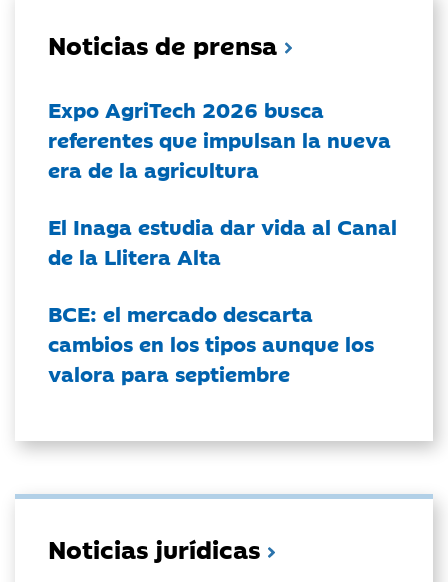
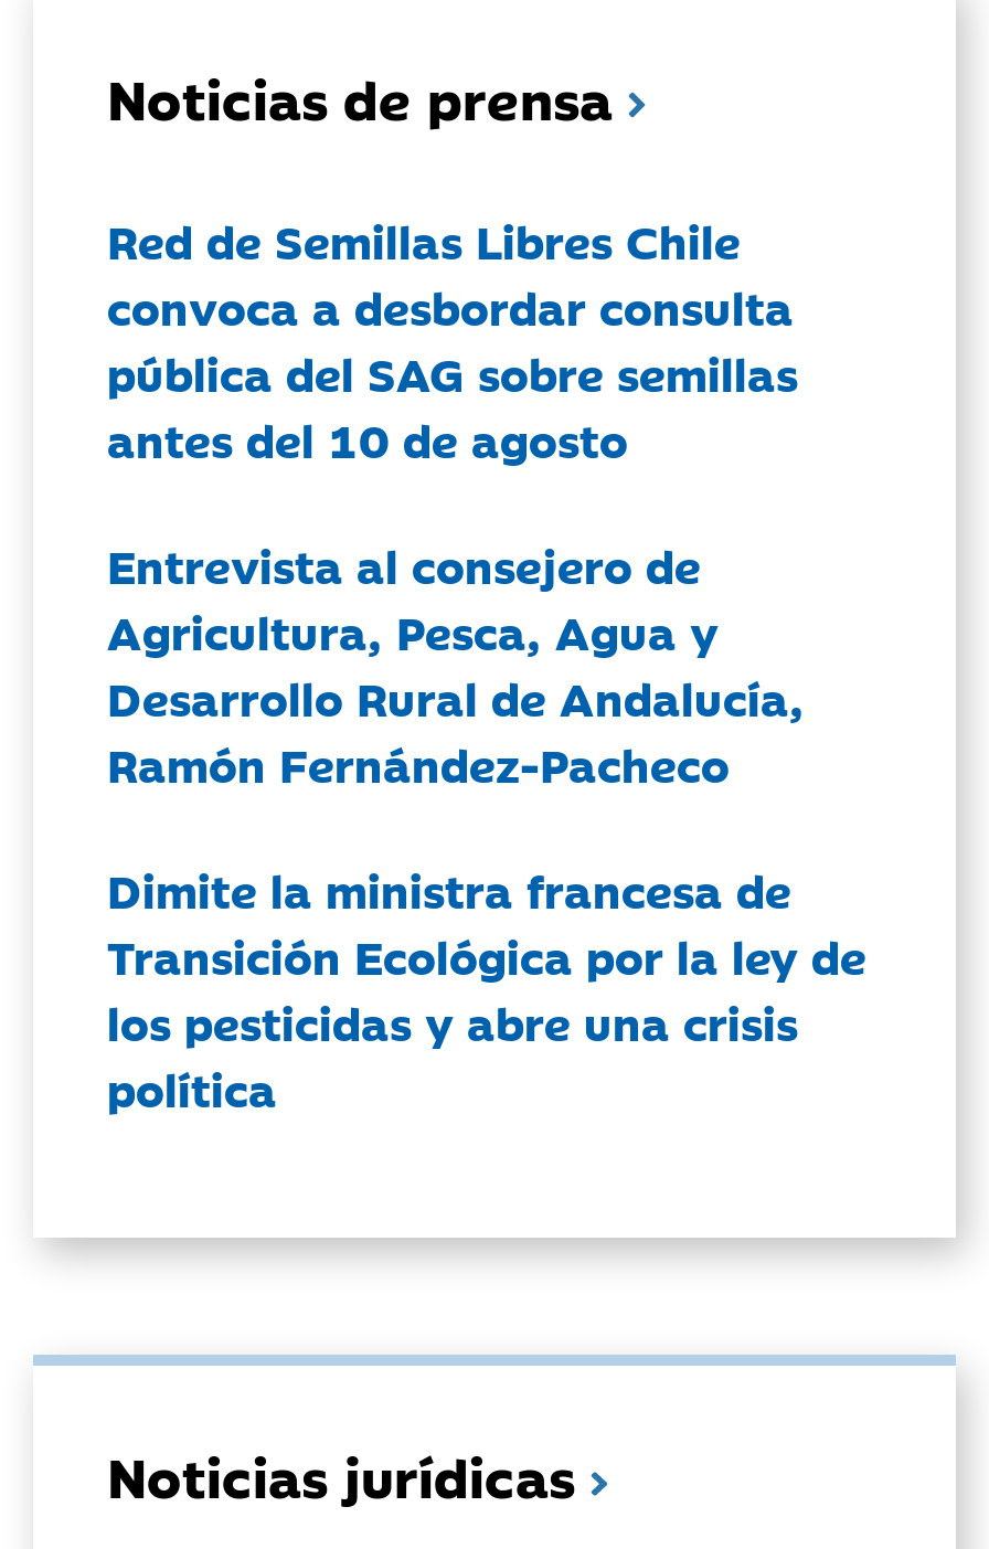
[48,94,391,184] Expo AgriTech 2026 busca | referentes que impulsan la nueva | era de la agricultura -> [107,207,798,472] Red de Semillas Libres Chile | convoca a desbordar consulta | pública del SAG sobre semillas | antes del 10 de agosto
[48,211,397,271] El Inaga estudia dar vida al Canal | de la Llitera Alta -> [107,531,804,796] Entrevista al consejero de | Agricultura, Pesca, Agua y | Desarrollo Rural de Andalucía, | Ramón Fernández-Pacheco
[48,297,374,387] BCE: el mercado descarta | cambios en los tipos aunque los | valora para septiembre -> [107,855,866,1120] Dimite la ministra francesa de | Transición Ecológica por la ley de | los pesticidas y abre una crisis | política

